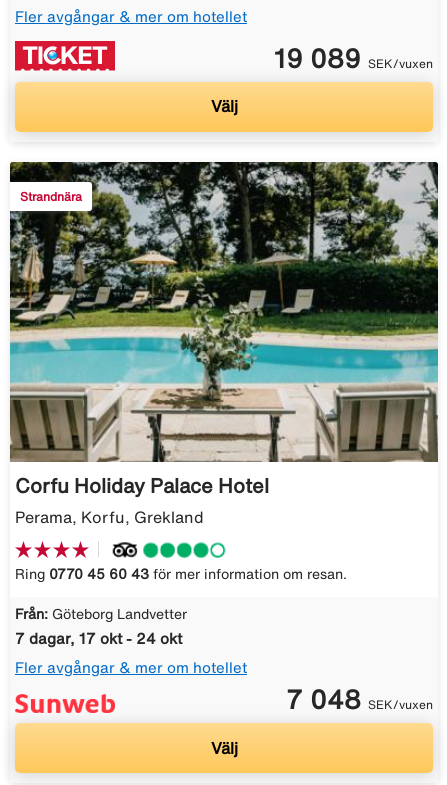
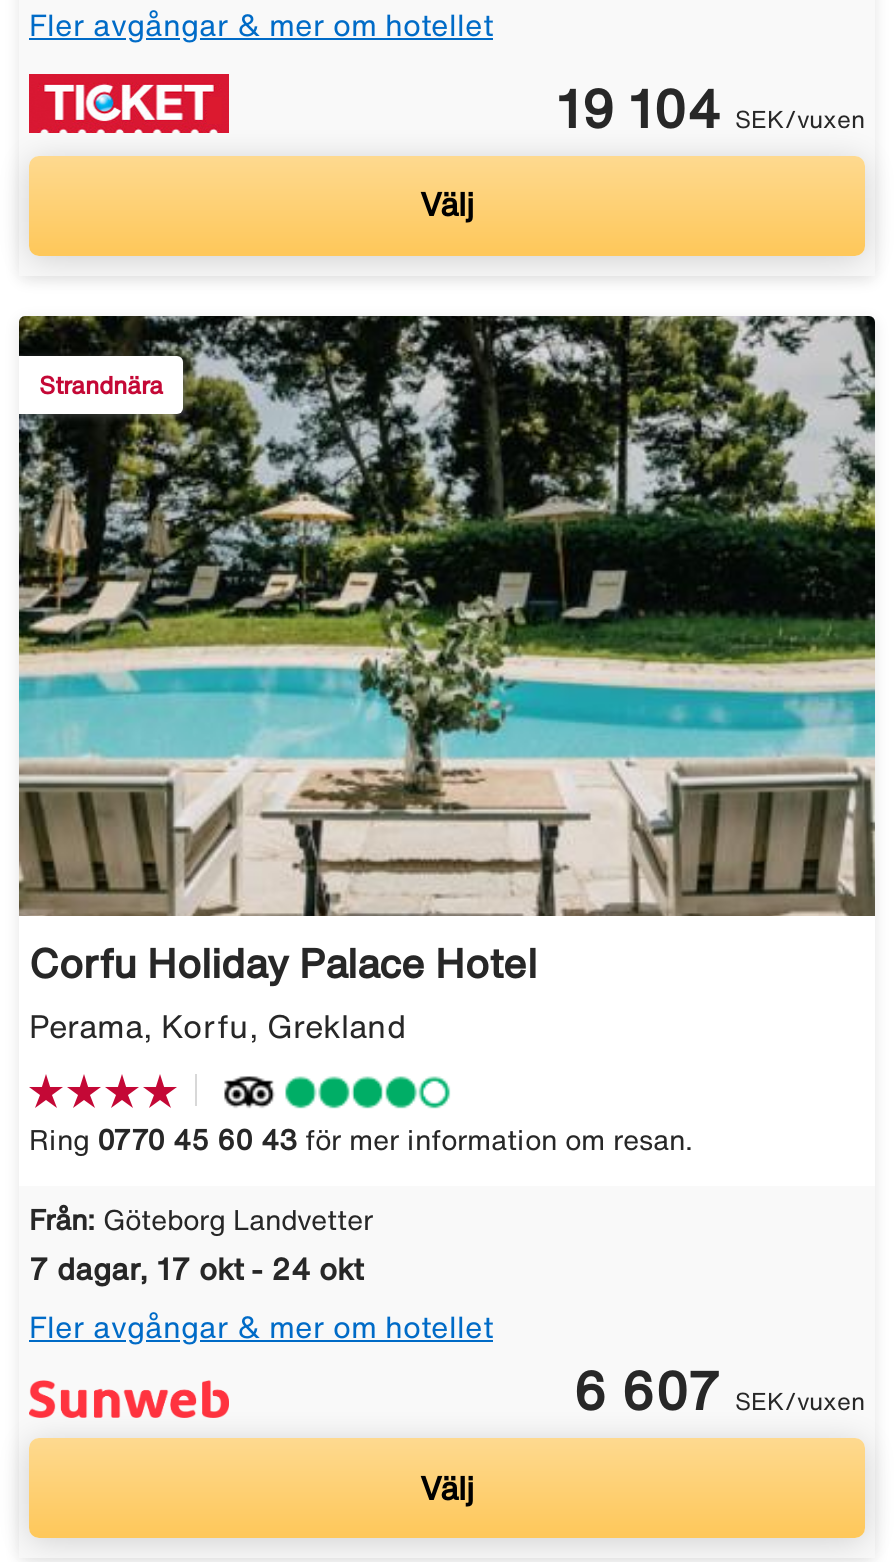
[274,45,433,71] 19 089 SEK/vuxen -> [557,82,865,134] 19 104 SEK/vuxen
[286,686,433,712] 7 048 SEK/vuxen -> [573,1364,865,1416] 6 607 SEK/vuxen

